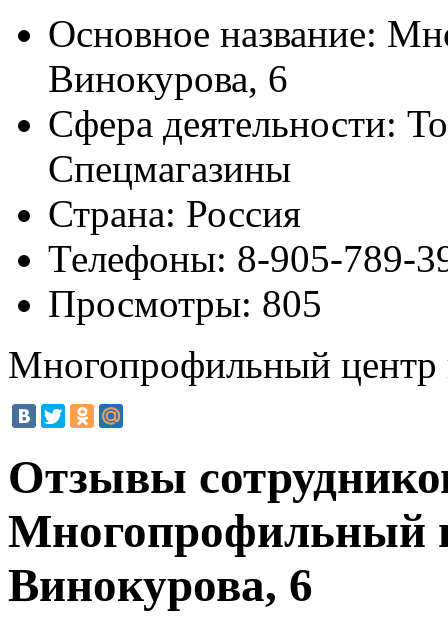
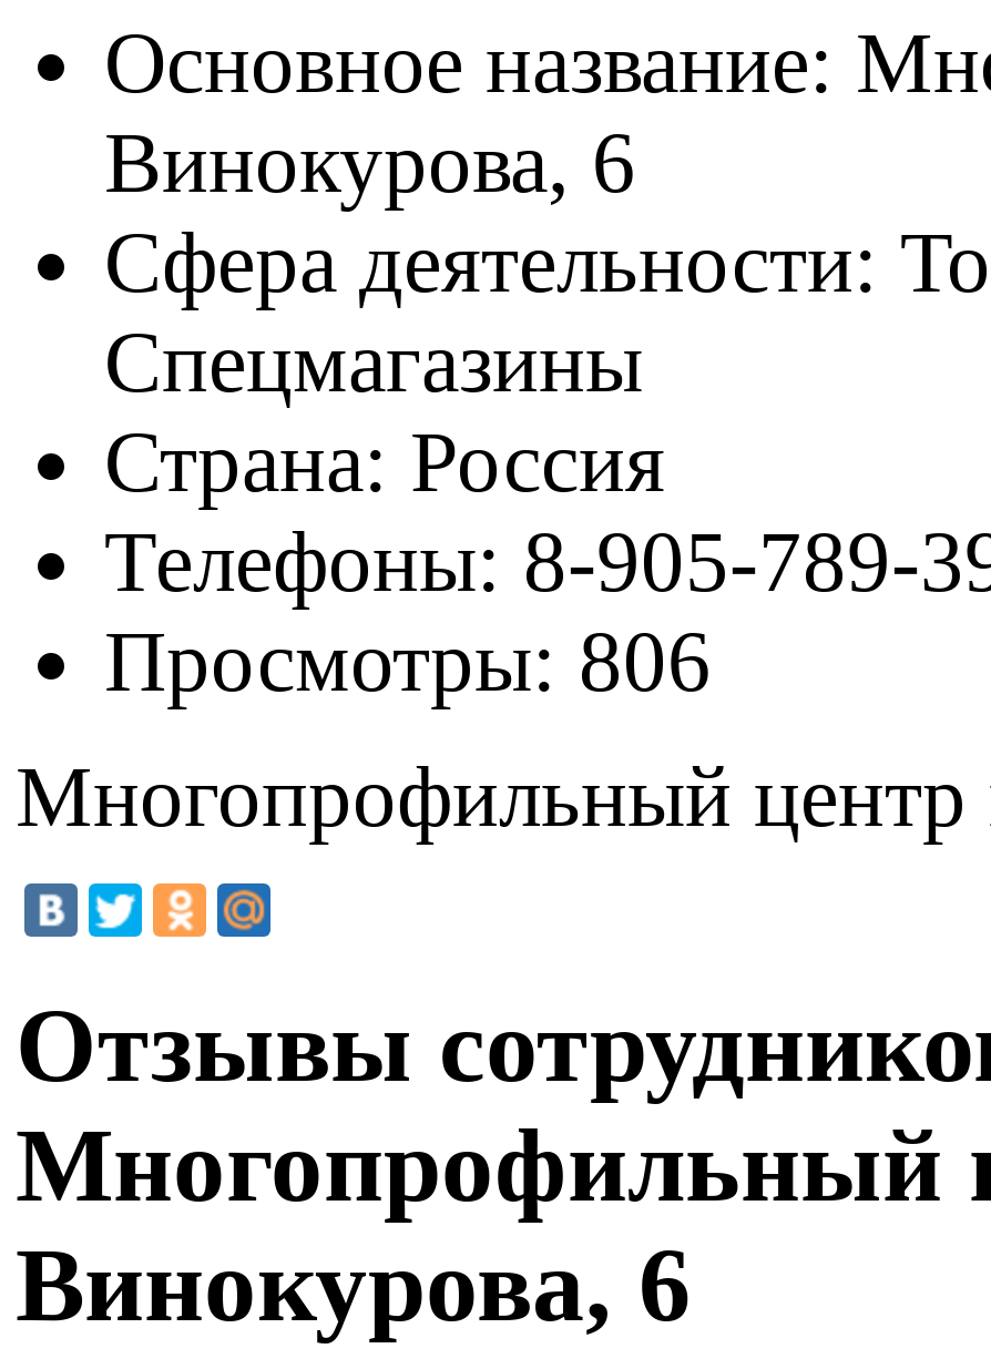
[48,282,322,325] Просмотры: 805 -> [104,613,712,708] Просмотры: 806

